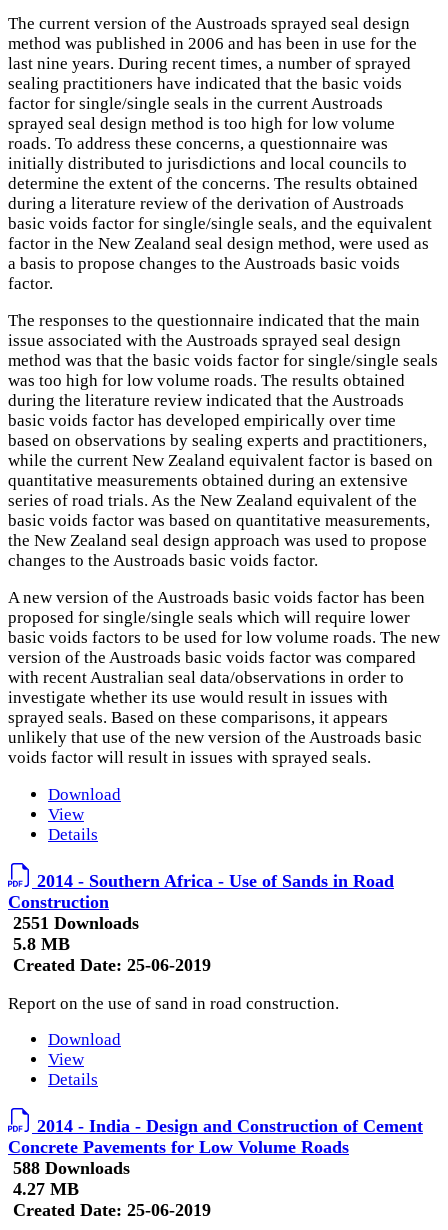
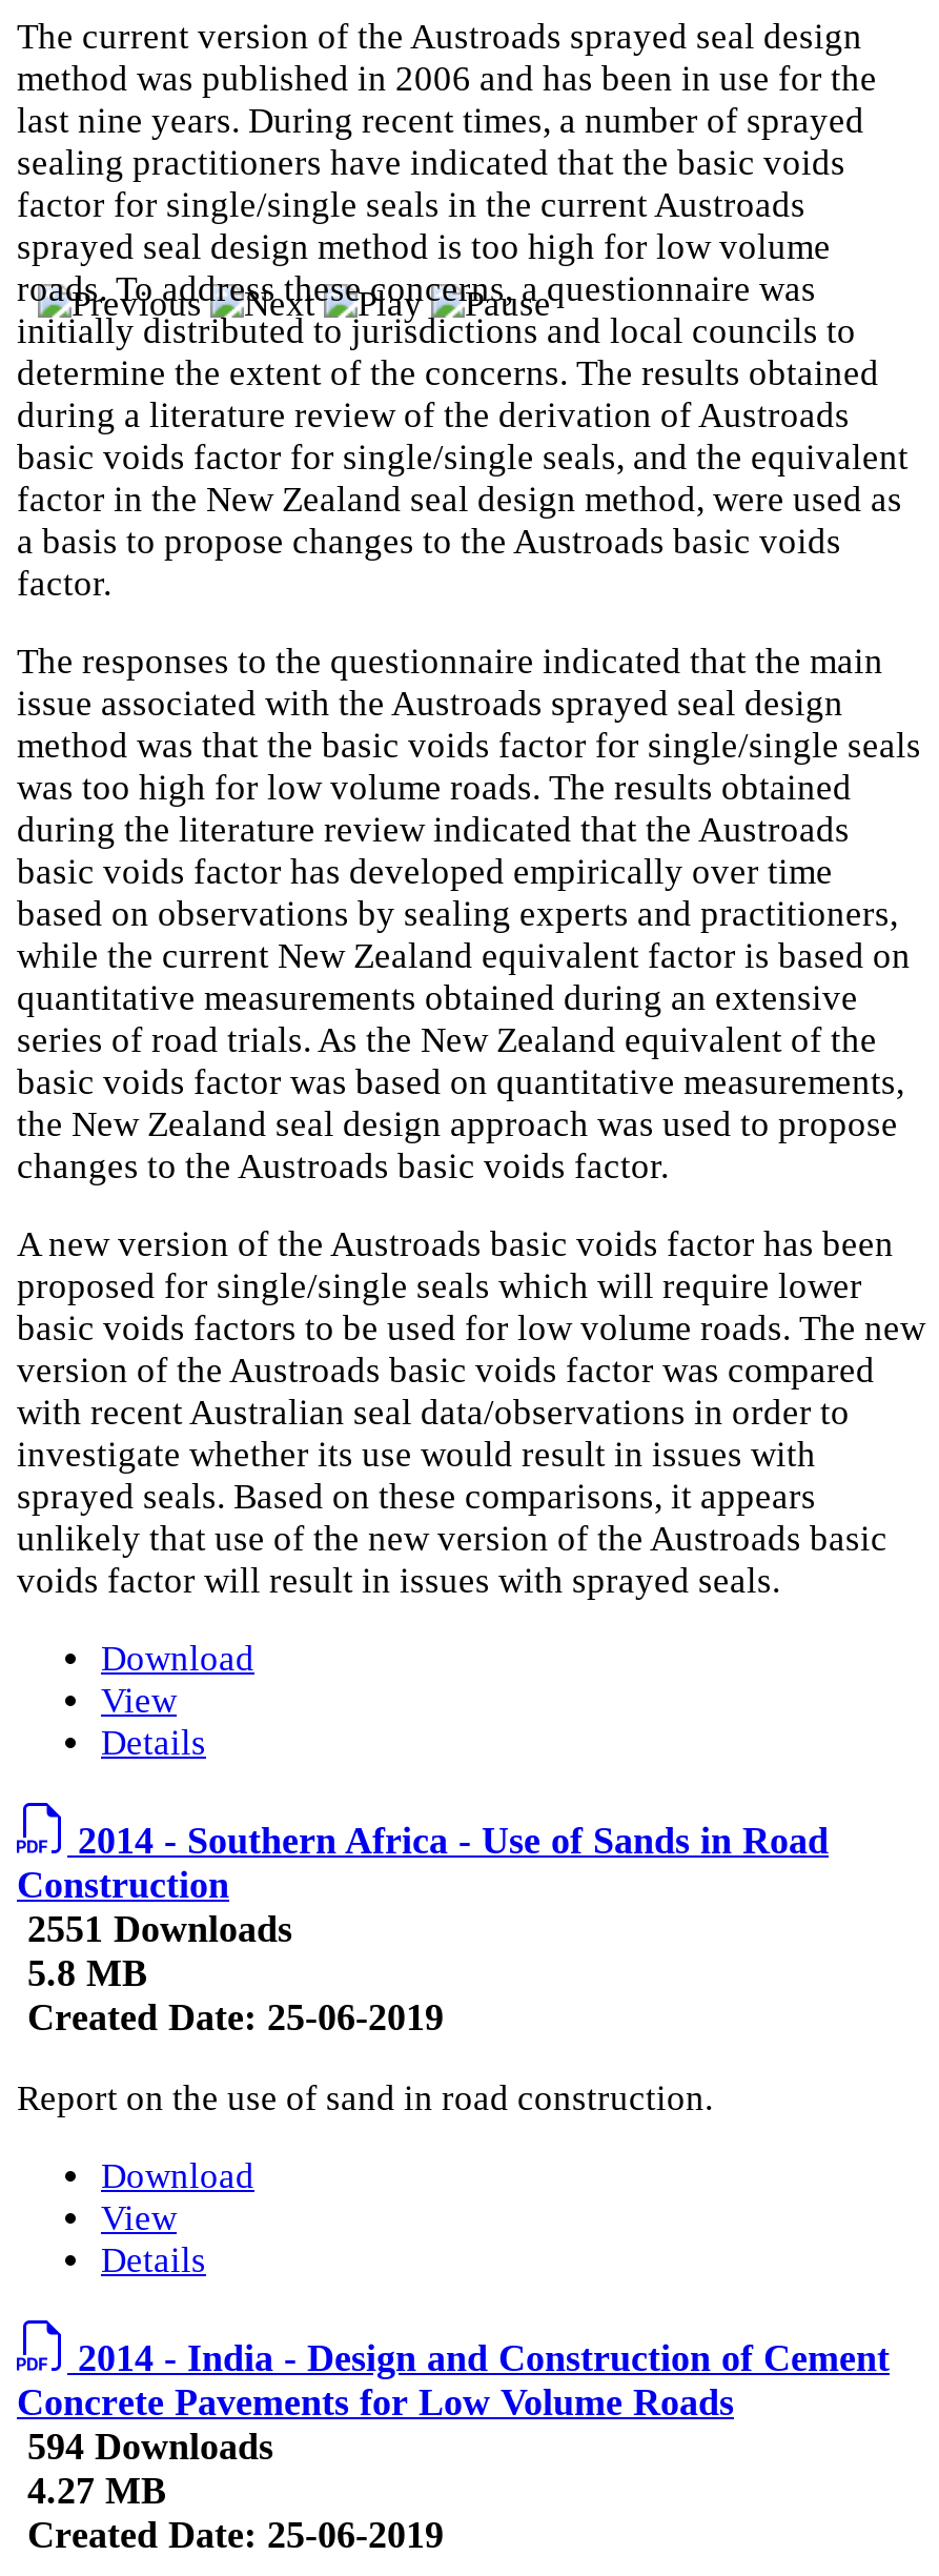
[8,1158,130,1178] 588 Downloads -> [17,2424,273,2466] 594 Downloads

